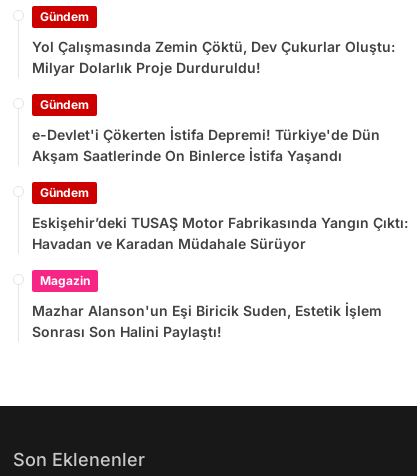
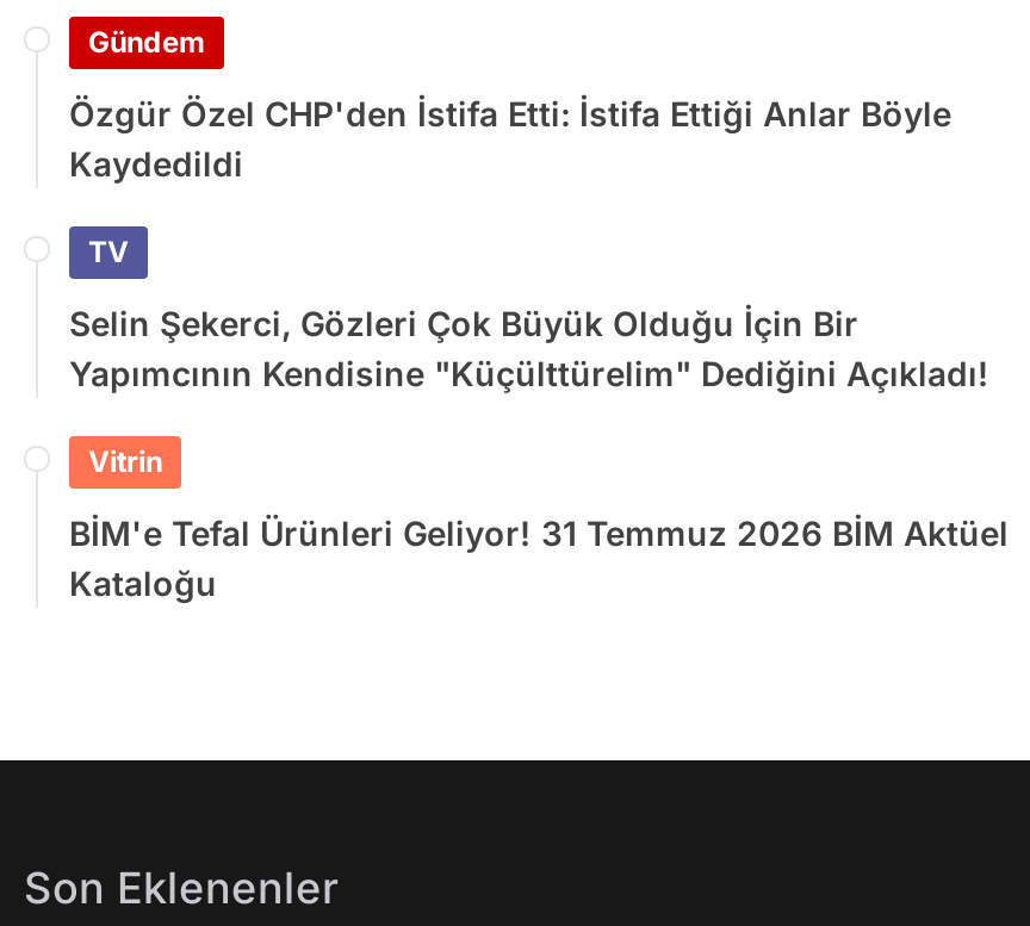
[32,38,408,340] Yol Çalışmasında Zemin Çöktü, Dev Çukurlar Oluştu: | Milyar Dolarlık Proje Durduruldu! | Gündem | e-Devlet'i Çökerten İstifa Depremi! Türkiye'de Dün | Akşam Saatlerinde On Binlerce İstifa Yaşandı | Gündem | Eskişehir’deki TUSAŞ Motor Fabrikasında Yangın Çıktı: | Havadan ve Karadan Müdahale Sürüyor | Magazin | Mazhar Alanson'un Eşi Biricik Suden, Estetik İşlem | Sonrası Son Halini Paylaştı! -> [69,93,1009,603] Özgür Özel CHP'den İstifa Etti: İstifa Ettiği Anlar Böyle | Kaydedildi | TV | Selin Şekerci, Gözleri Çok Büyük Olduğu İçin Bir | Yapımcının Kendisine "Küçülttürelim" Dediğini Açıkladı! | Vitrin | BİM'e Tefal Ürünleri Geliyor! 31 Temmuz 2026 BİM Aktüel | Kataloğu

